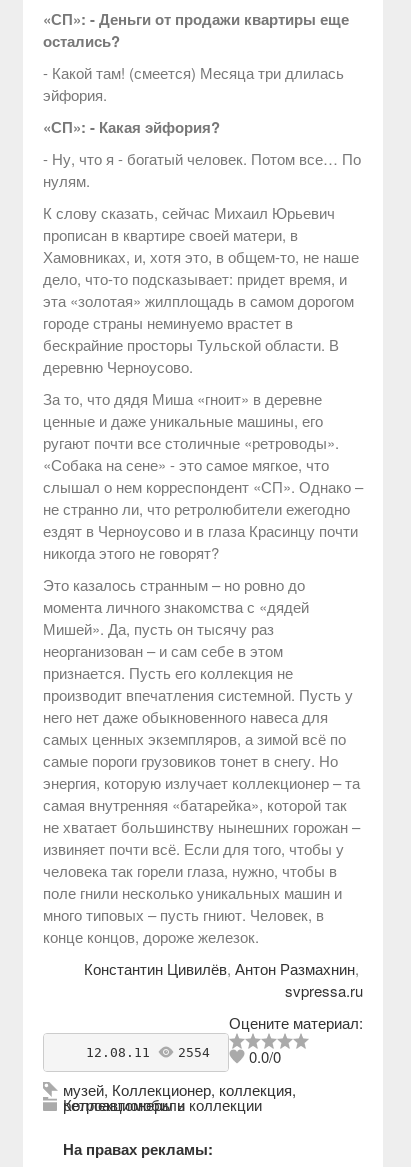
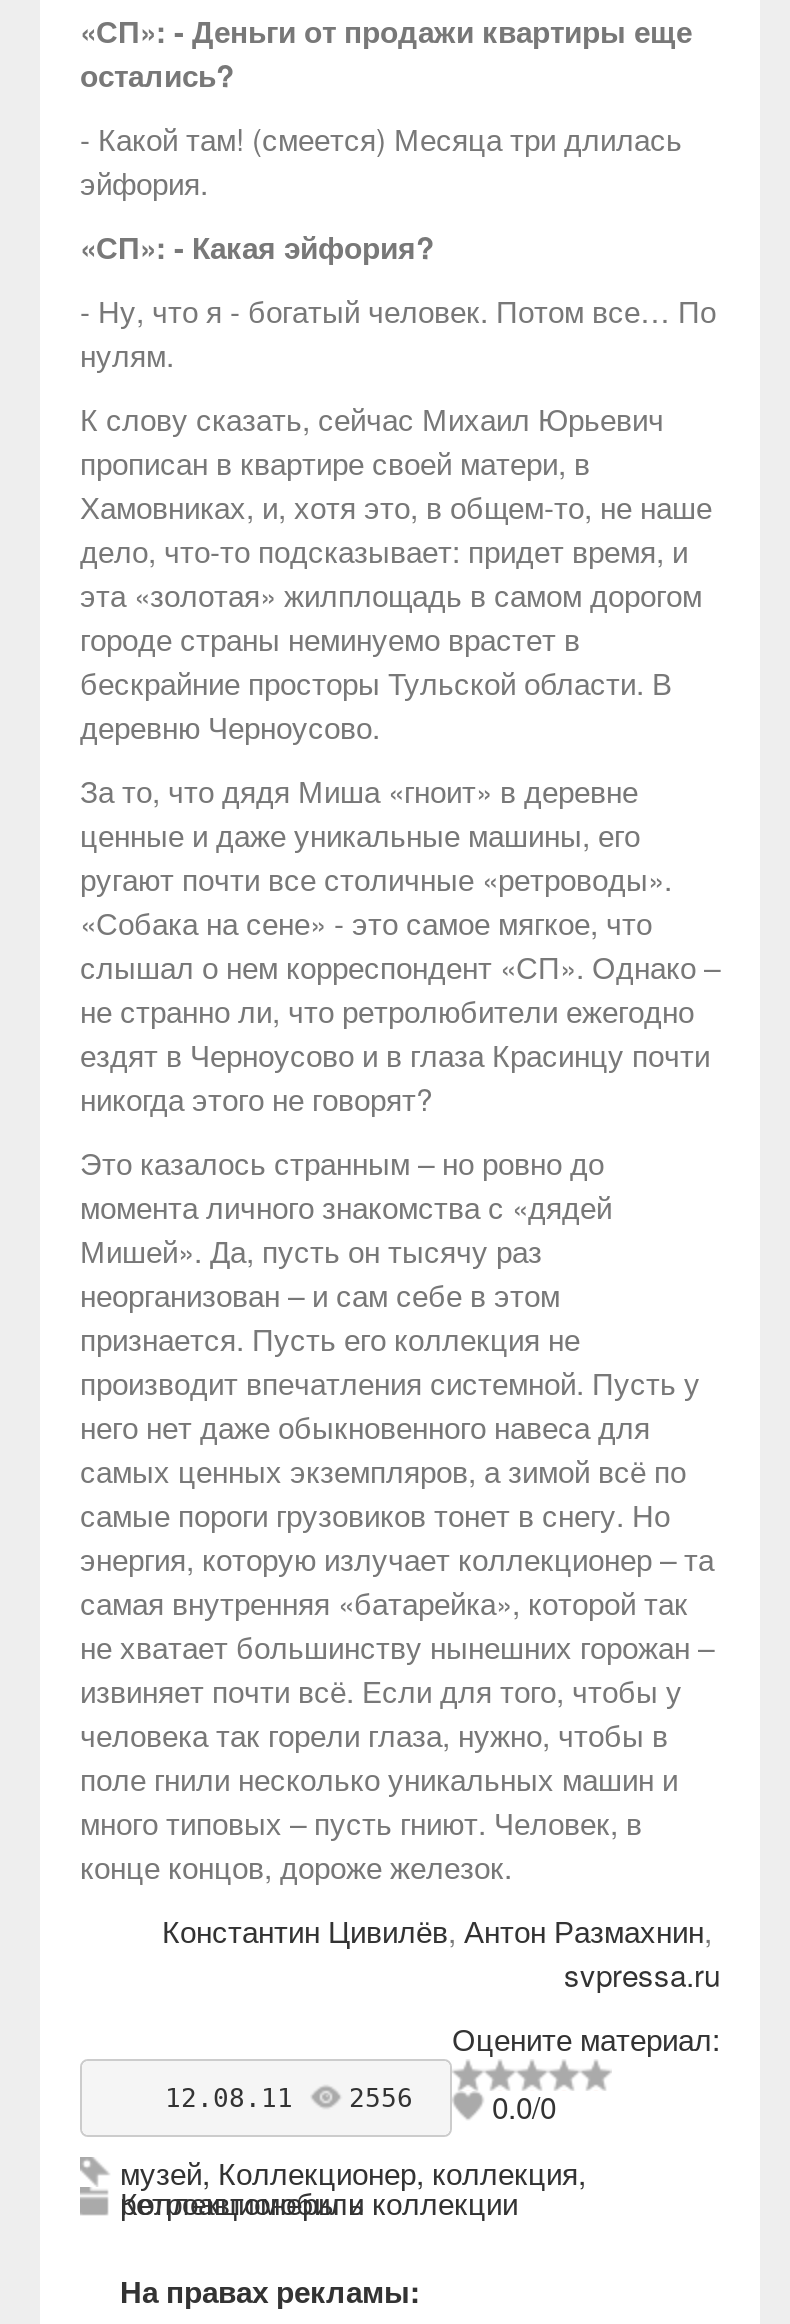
[53,1044,209,1059] 12.08.11 2554 -> [101,2082,413,2112] 12.08.11 2556

